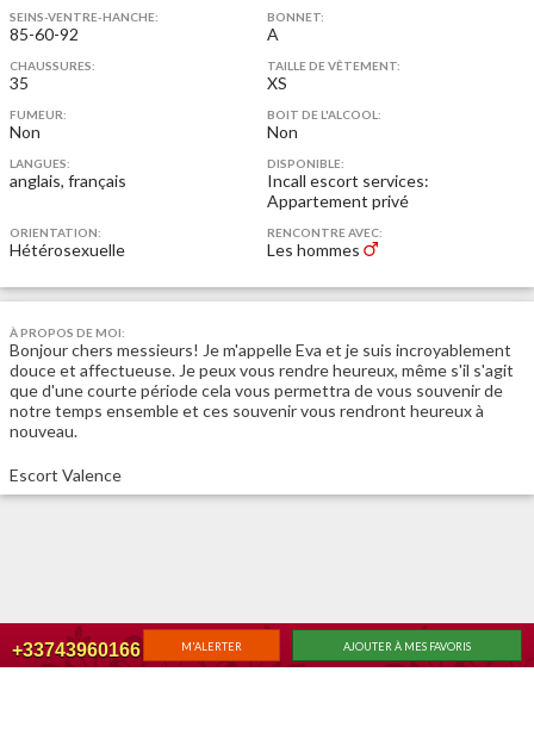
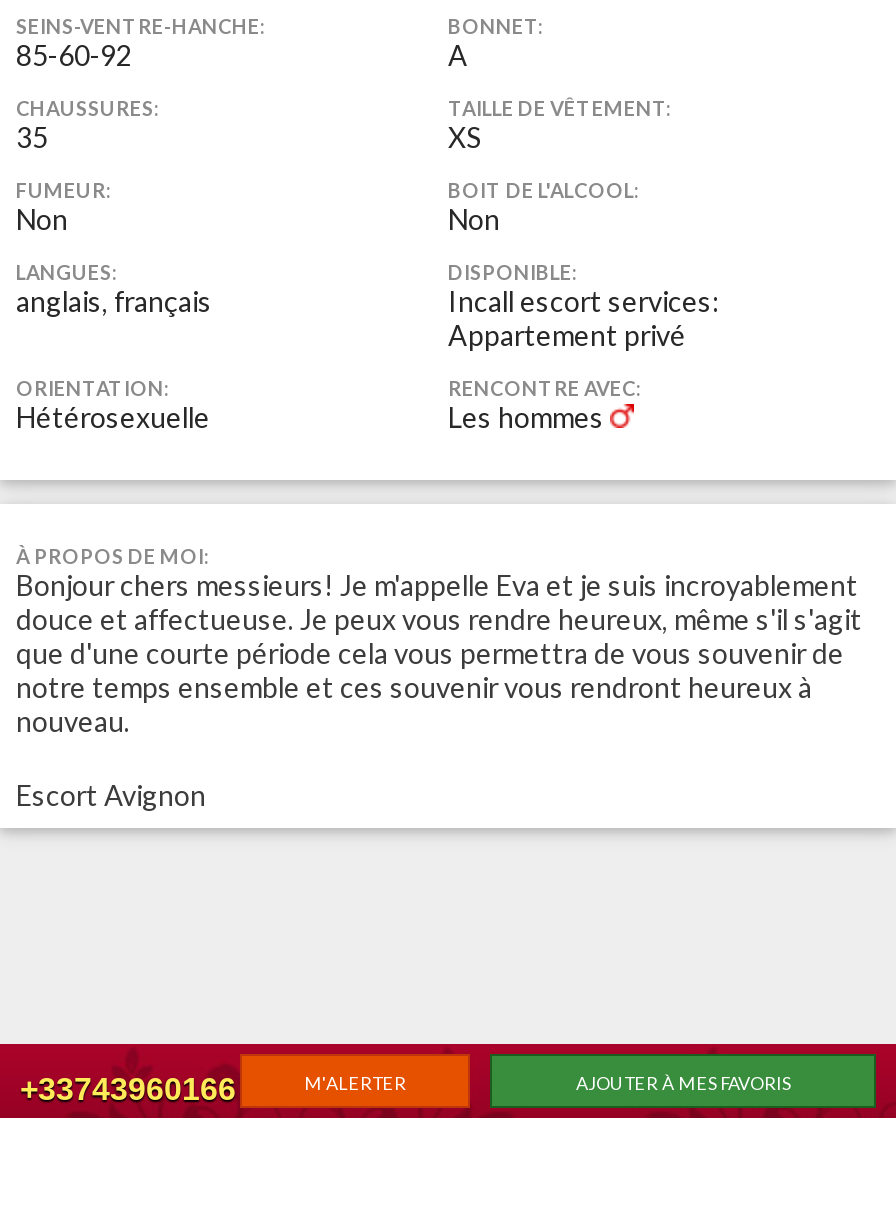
[10,465,122,485] Escort Valence -> [16,778,206,812] Escort Avignon

